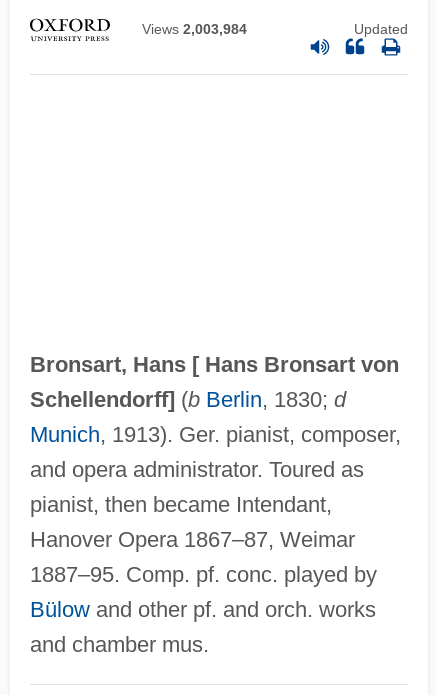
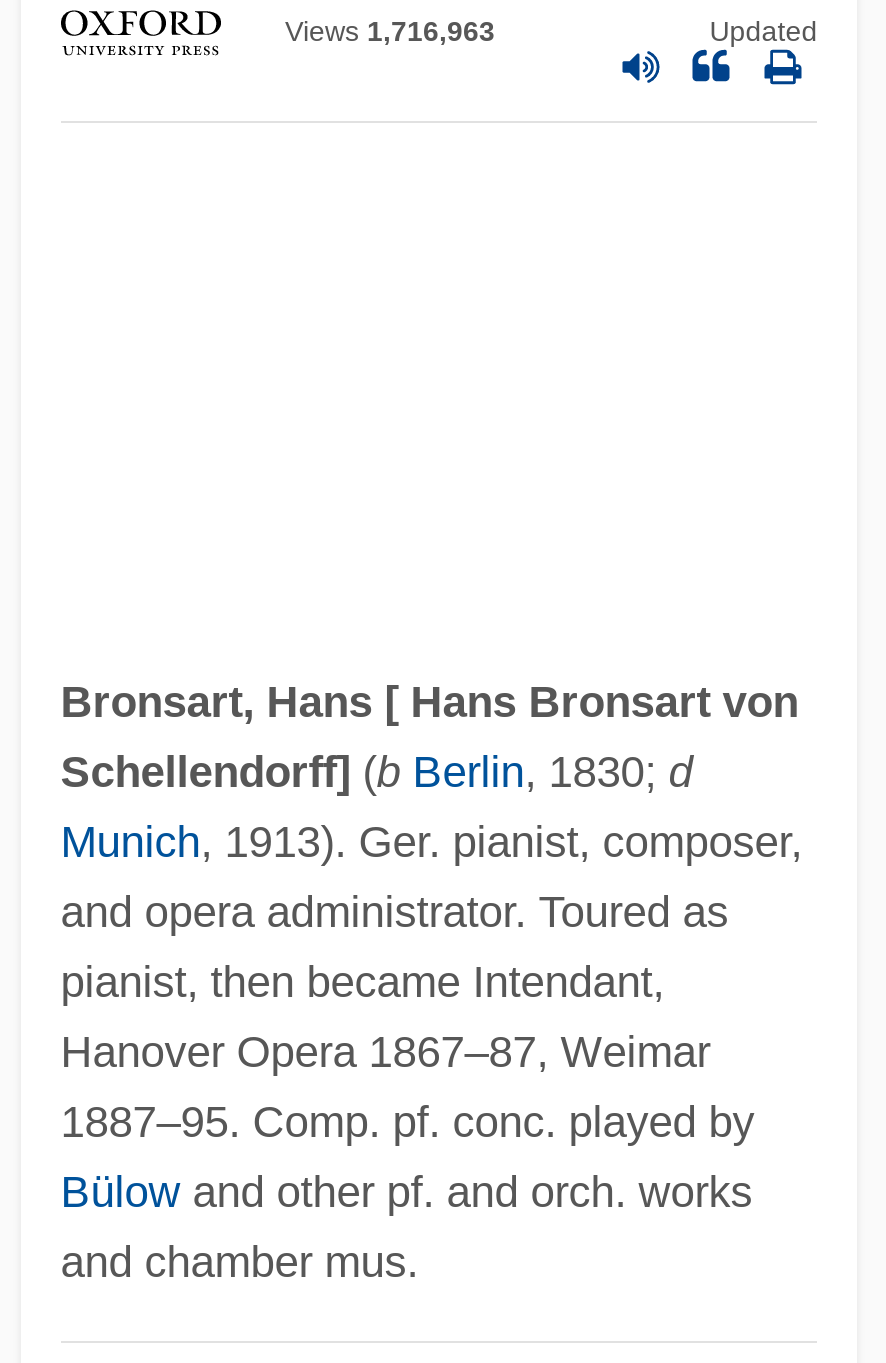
[142,21,247,37] Views 2,003,984 -> [285,16,495,48] Views 1,716,963

